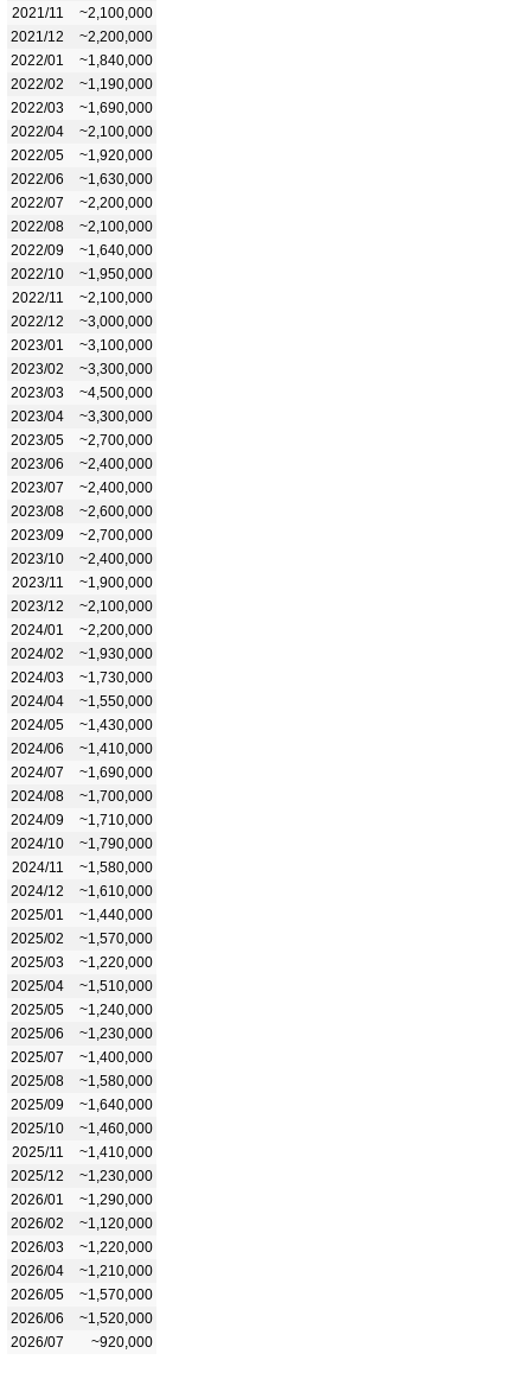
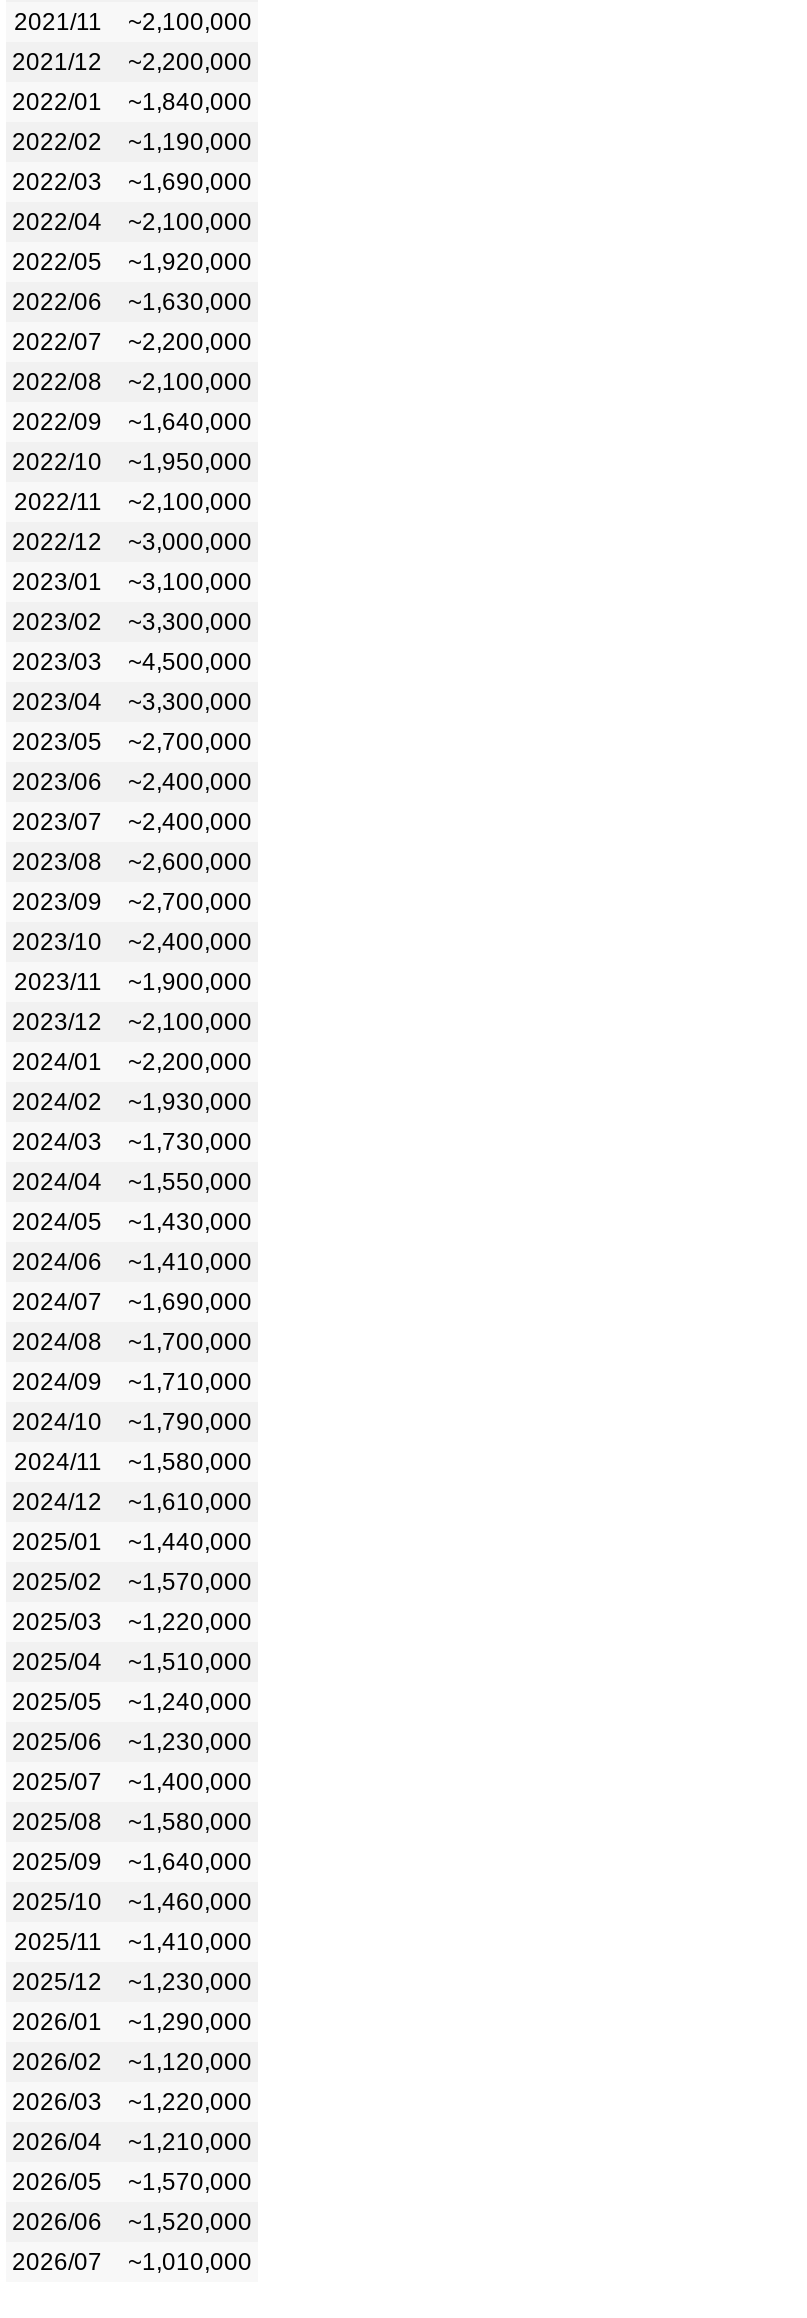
[11,1334,153,1350] 2026/07 ~920,000 -> [12,2248,252,2276] 2026/07 ~1,010,000

